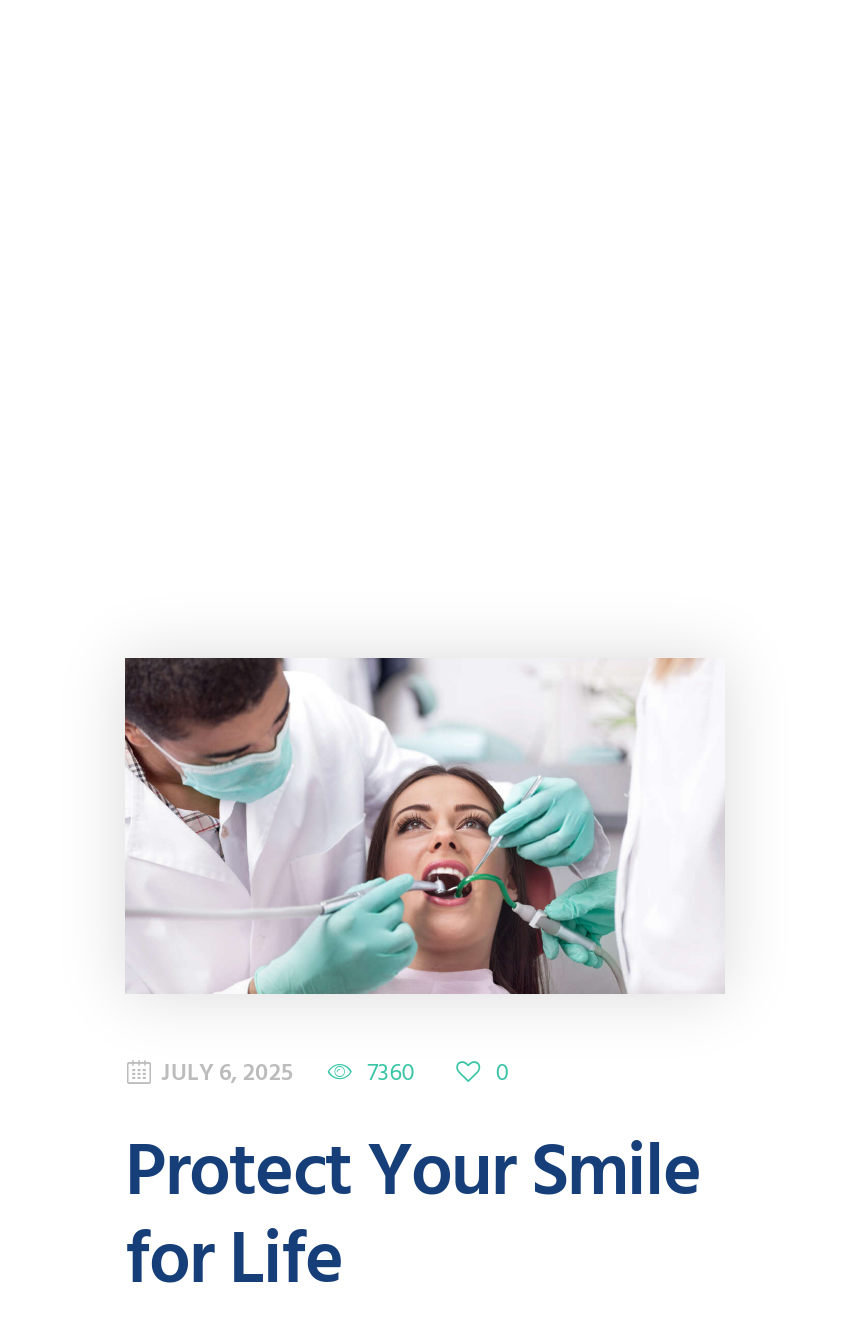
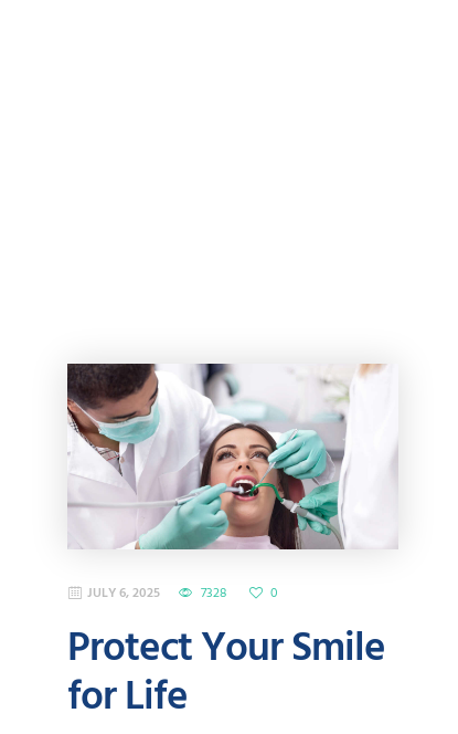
[161,1055,415,1095] JULY 6, 2025 7360 -> [87,583,226,605] JULY 6, 2025 7328

